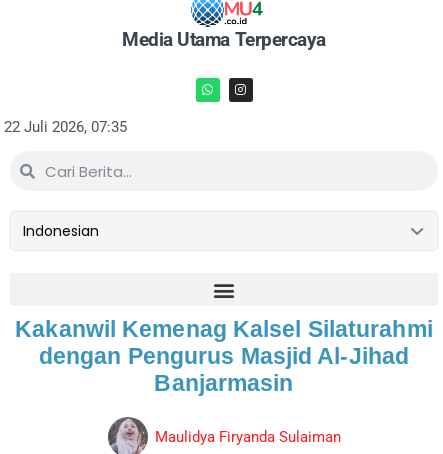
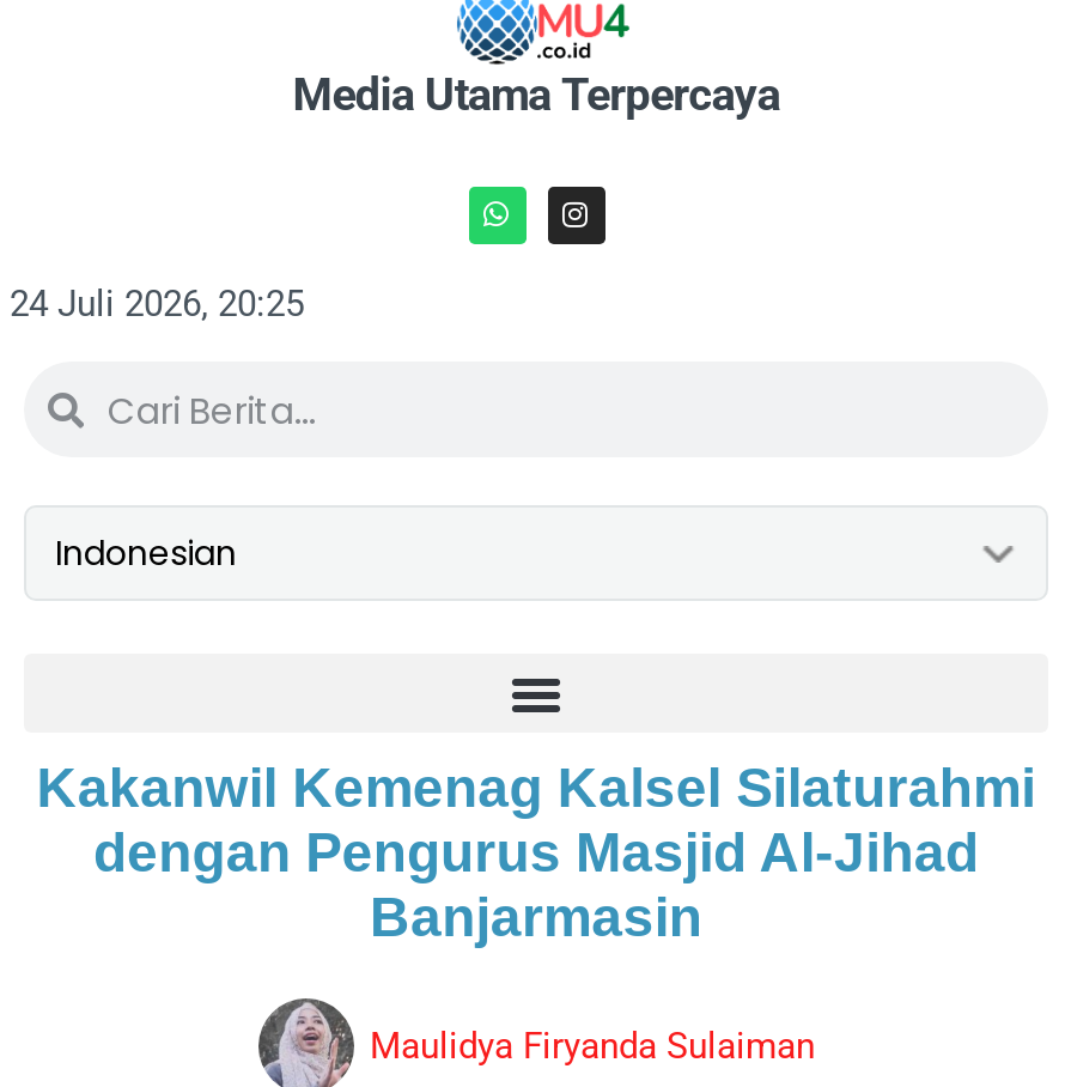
[4,118,127,136] 22 Juli 2026, 07:35 -> [10,283,304,326] 24 Juli 2026, 20:25

